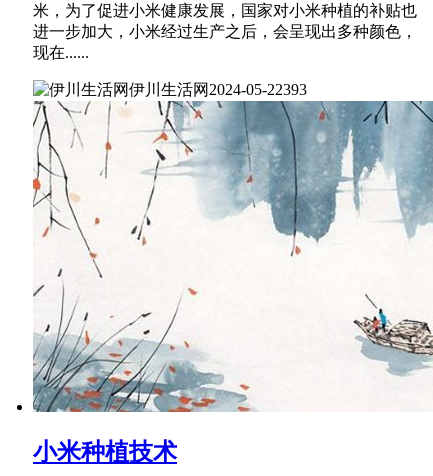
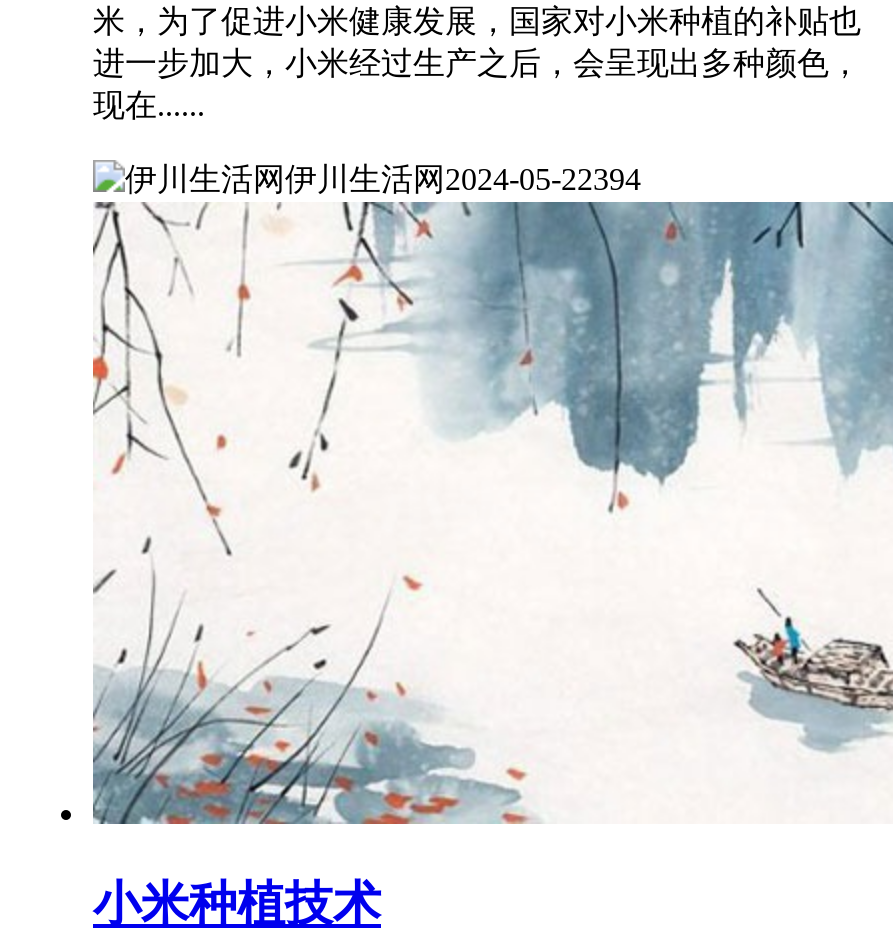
[129,81,307,98] 伊川生活网2024-05-22393 -> [285,162,641,196] 伊川生活网2024-05-22394

